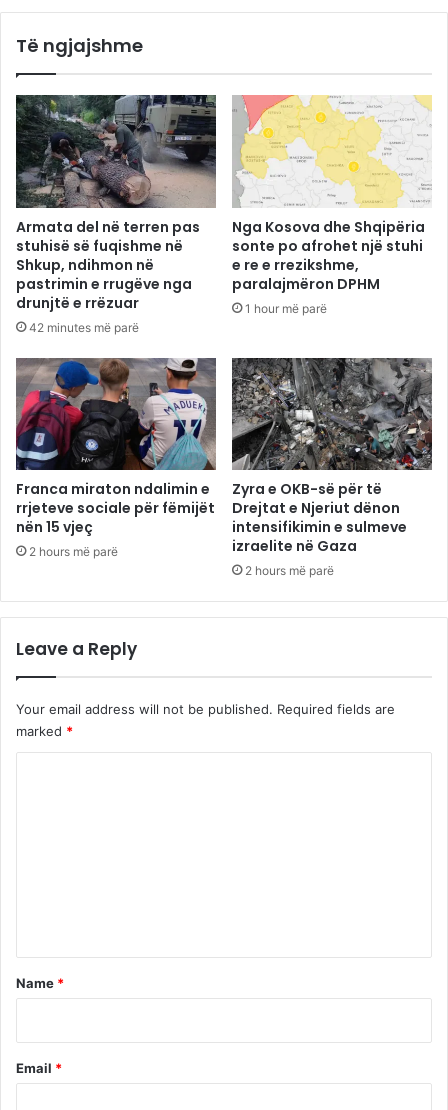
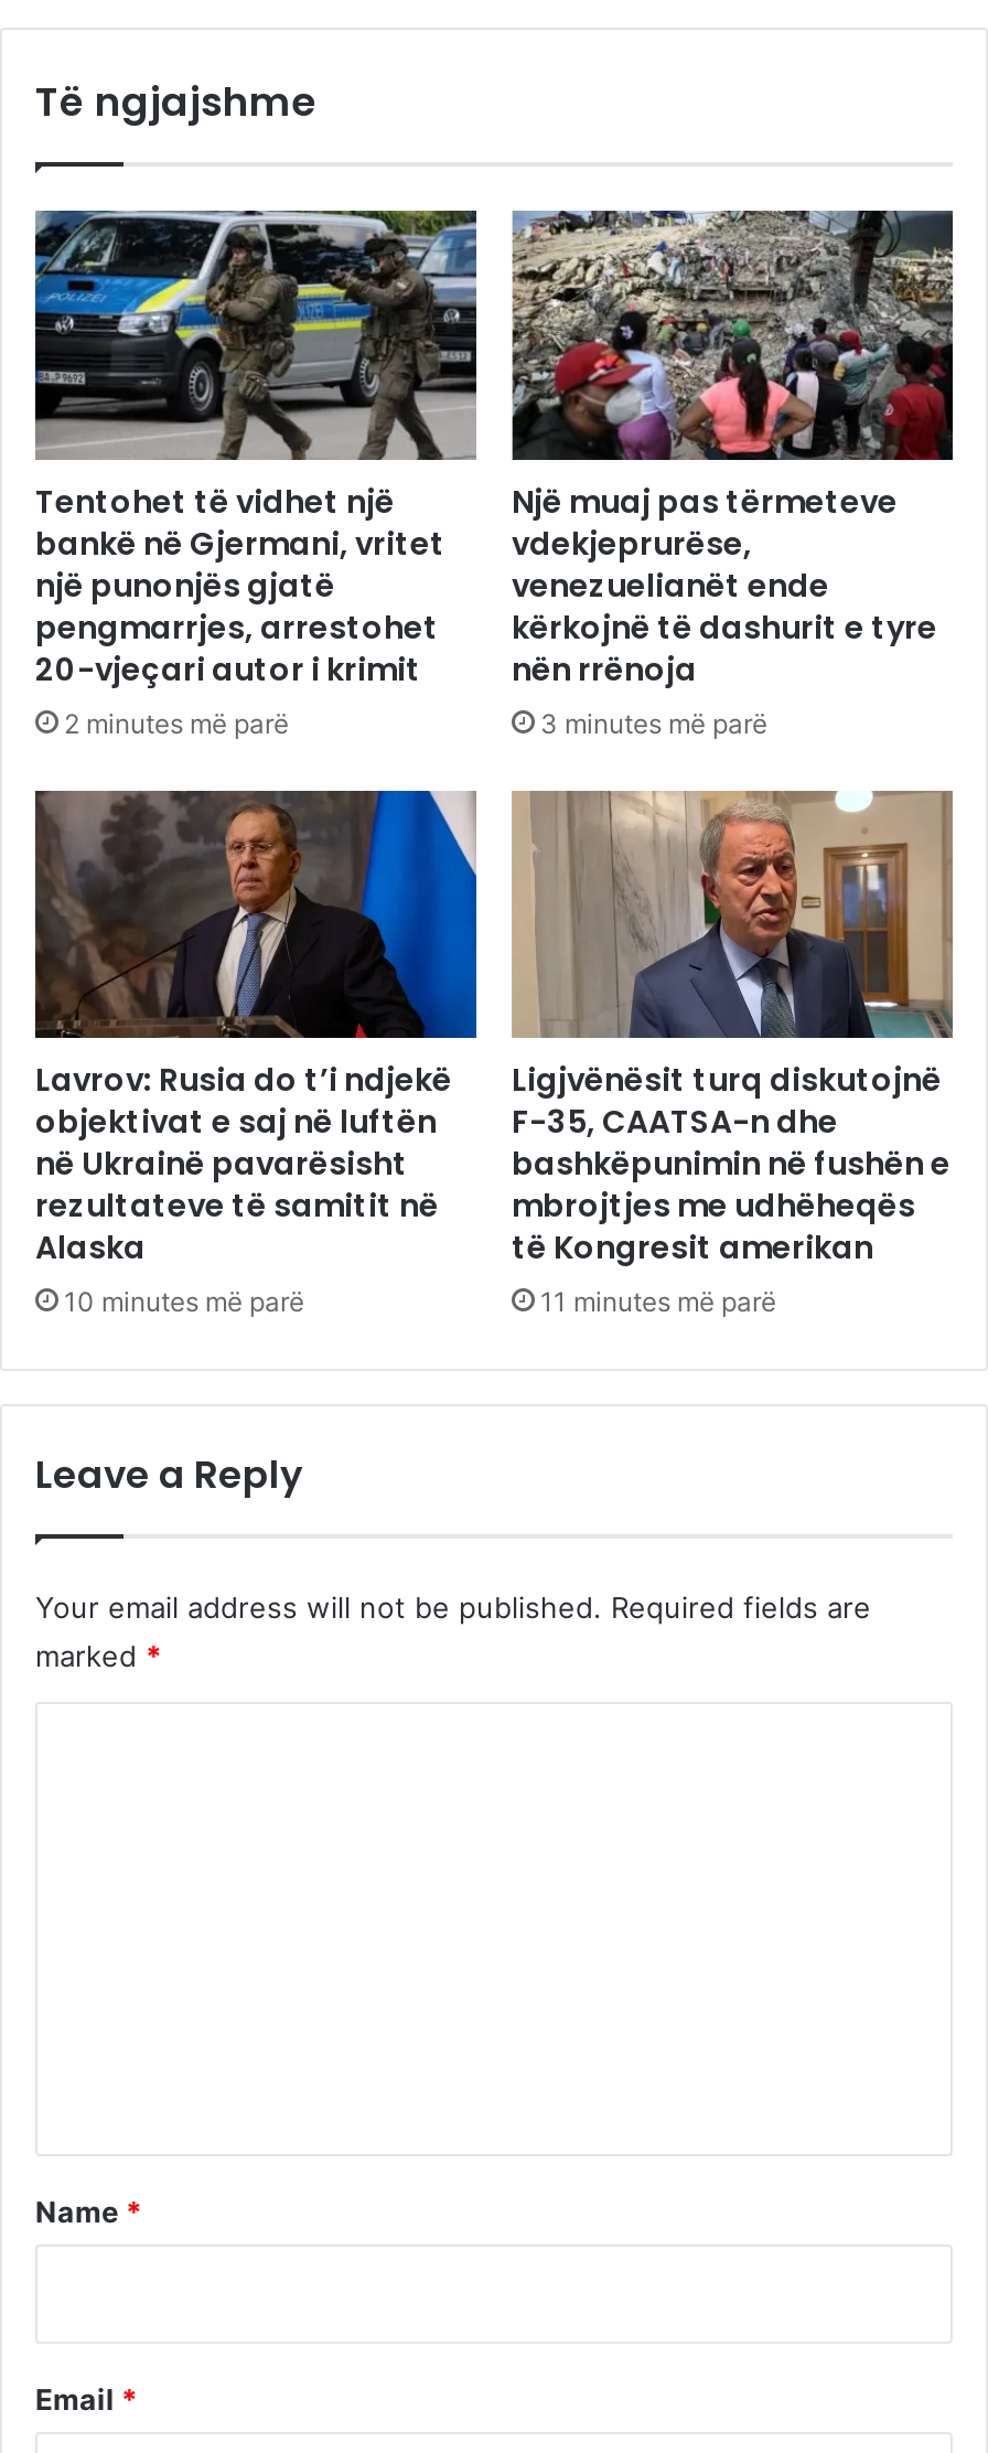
[15,95,216,334] [image] | Armata del në terren pas | stuhisë së fuqishme në | Shkup, ndihmon në | pastrimin e rrugëve nga | drunjtë e rrëzuar | 42 minutes më parë -> [33,211,476,739] [image] | Tentohet të vidhet një | bankë në Gjermani, vritet | një punonjës gjatë | pengmarrjes, arrestohet | 20-vjeçari autor i krimit | 2 minutes më parë
[232,94,432,315] [image] | Nga Kosova dhe Shqipëria | sonte po afrohet një stuhi | e re e rrezikshme, | paralajmëron DPHM | 1 hour më parë -> [512,208,955,739] [image] | Një muaj pas tërmeteve | vdekjeprurëse, | venezuelianët ende | kërkojnë të dashurit e tyre | nën rrënoja | 3 minutes më parë
[16,358,217,559] [image] | Franca miraton ndalimin e | rrjeteve sociale për fëmijët | nën 15 vjeç | 2 hours më parë -> [35,789,479,1318] [image] | Lavrov: Rusia do t’i ndjekë | objektivat e saj në luftën | në Ukrainë pavarësisht | rezultateve të samitit në | Alaska | 10 minutes më parë
[231,357,432,578] [image] | Zyra e OKB-së për të | Drejtat e Njeriut dënon | intensifikimin e sulmeve | izraelite në Gaza | 2 hours më parë -> [512,789,953,1318] [image] | Ligjvënësit turq diskutojnë | F-35, CAATSA-n dhe | bashkëpunimin në fushën e | mbrojtjes me udhëheqës | të Kongresit amerikan | 11 minutes më parë

